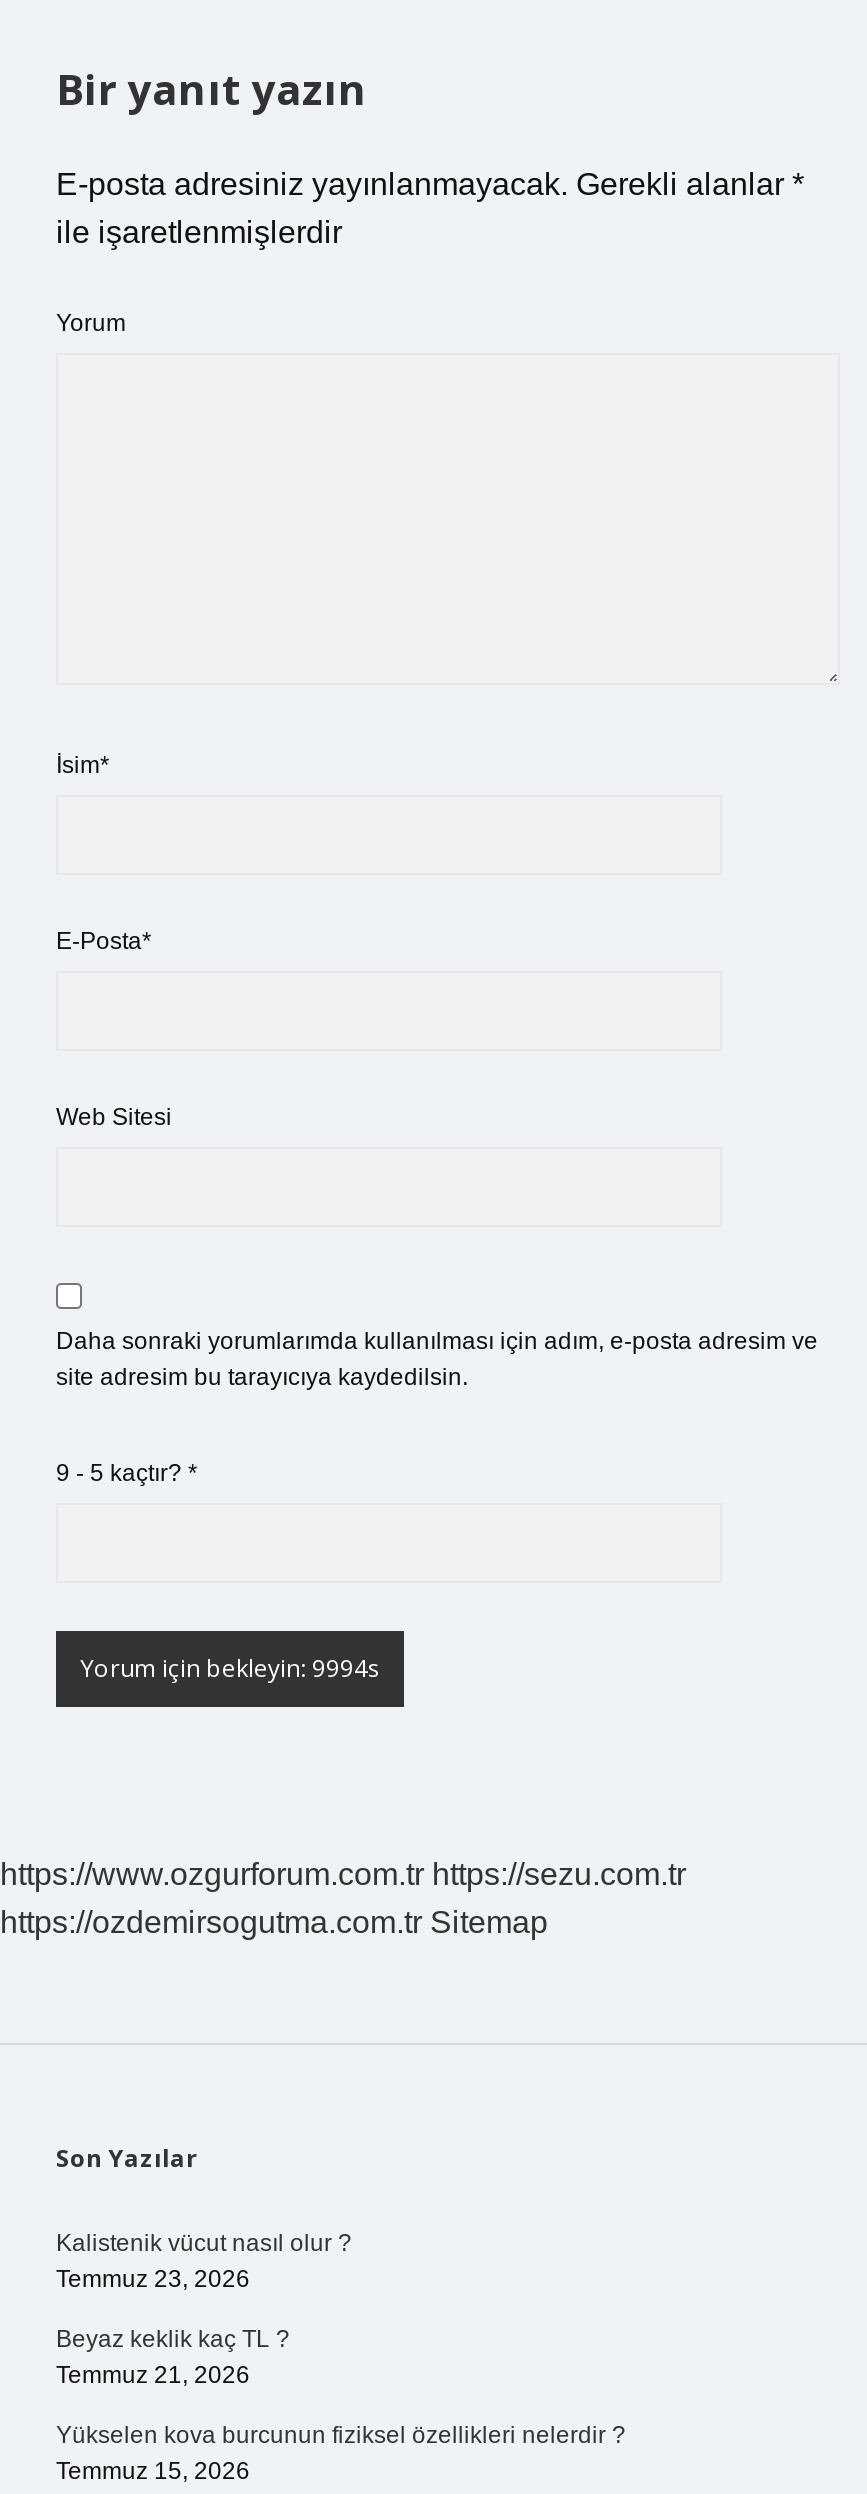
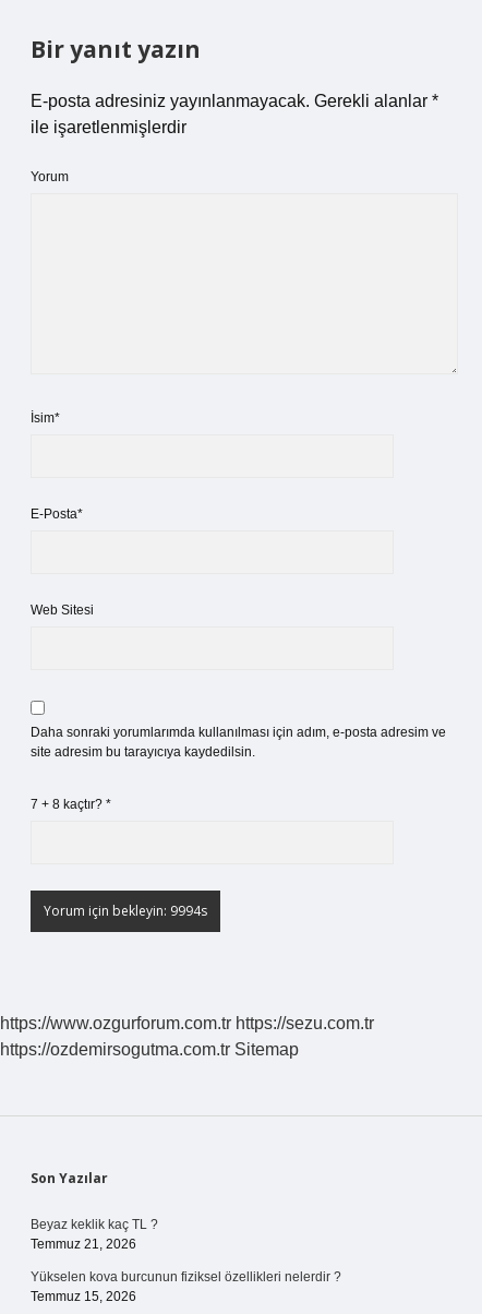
[56,1459,198,1487] 9 - 5 kaçtır? * -> [31,797,111,812] 7 + 8 kaçtır? *
[56,2229,352,2293] Kalistenik vücut nasıl olur ? | Temmuz 23, 2026 -> none

